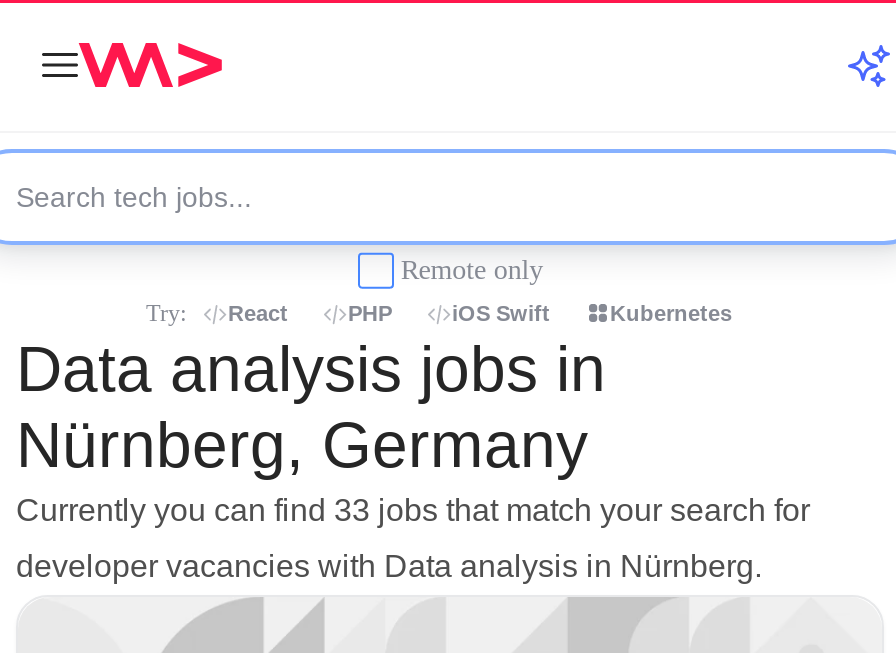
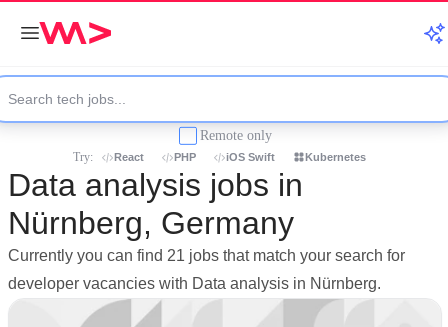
[16,493,810,527] Currently you can find 33 jobs that match your search for -> [8,247,405,264] Currently you can find 21 jobs that match your search for

